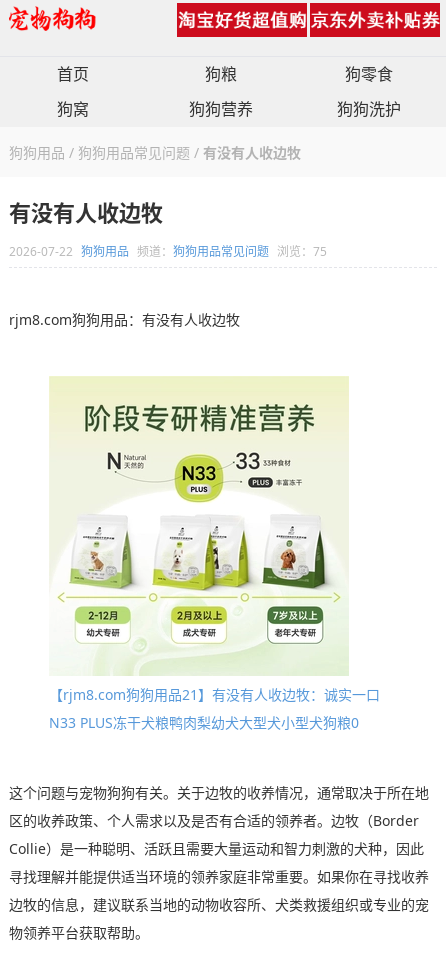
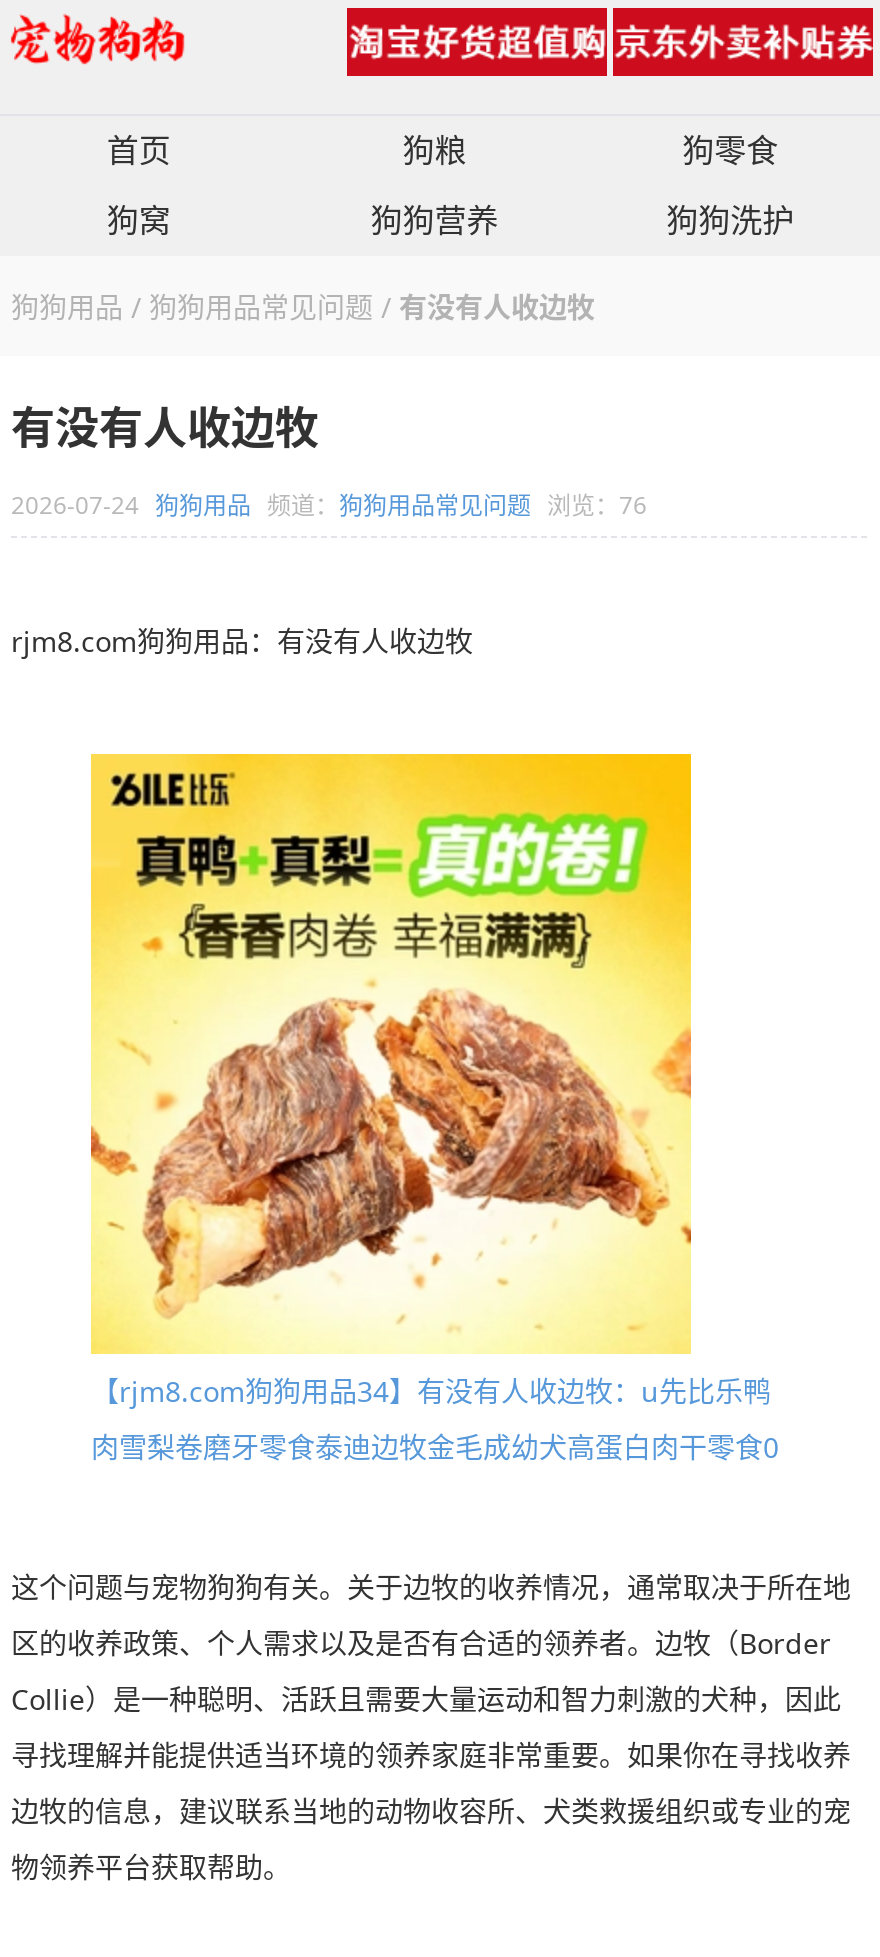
[9,243,327,260] 2026-07-22 狗狗用品 频道：狗狗用品常见问题 浏览：75 -> [11,489,647,523] 2026-07-24 狗狗用品 频道：狗狗用品常见问题 浏览：76
[49,376,380,704] [image] | 【rjm8.com狗狗用品21】有没有人收边牧：诚实一口 -> [89,752,771,1411] [image] | 【rjm8.com狗狗用品34】有没有人收边牧：u先比乐鸭
[49,713,359,732] N33 PLUS冻干犬粮鸭肉梨幼犬大型犬小型犬狗粮0 -> [91,1429,779,1467] 肉雪梨卷磨牙零食泰迪边牧金毛成幼犬高蛋白肉干零食0

